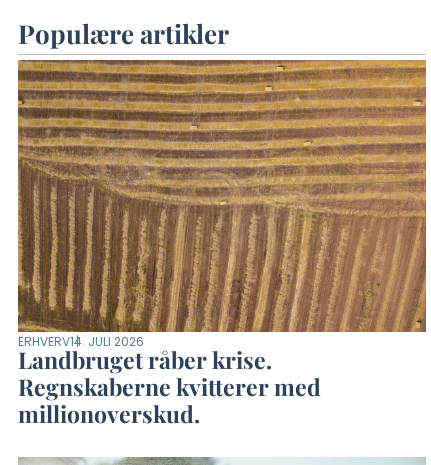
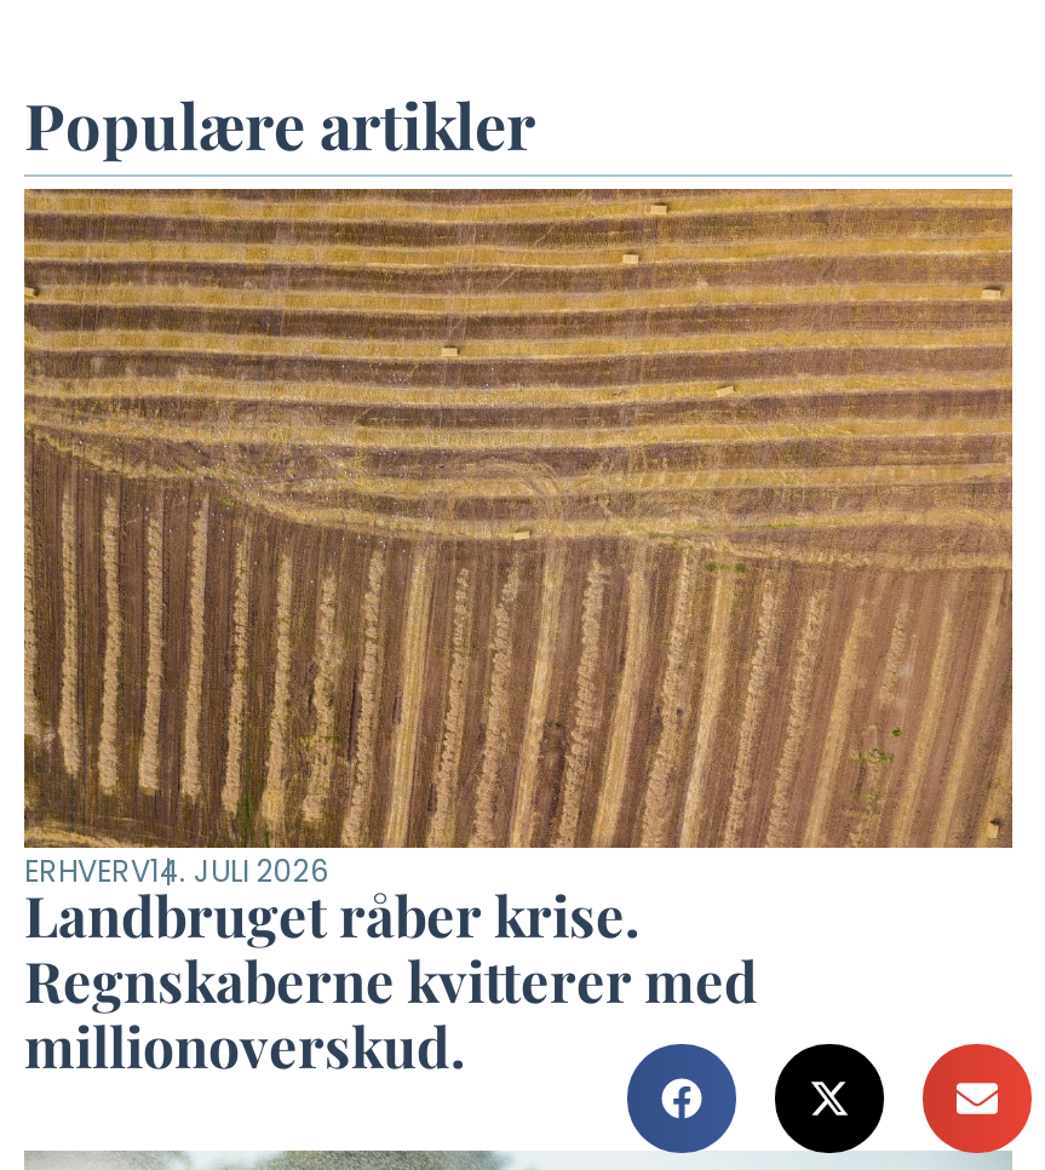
none -> [625,1042,739,1155] [image]
none -> [773,1042,886,1155] [image]
none -> [920,1042,1034,1155] [image]

